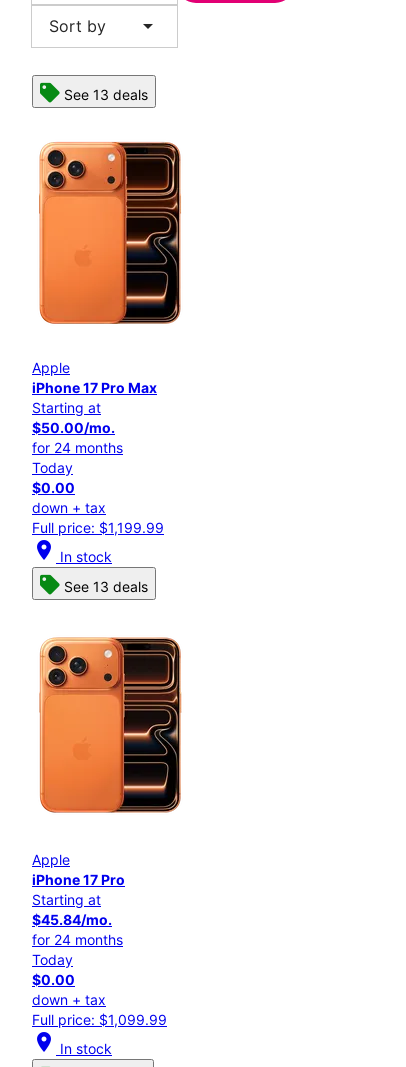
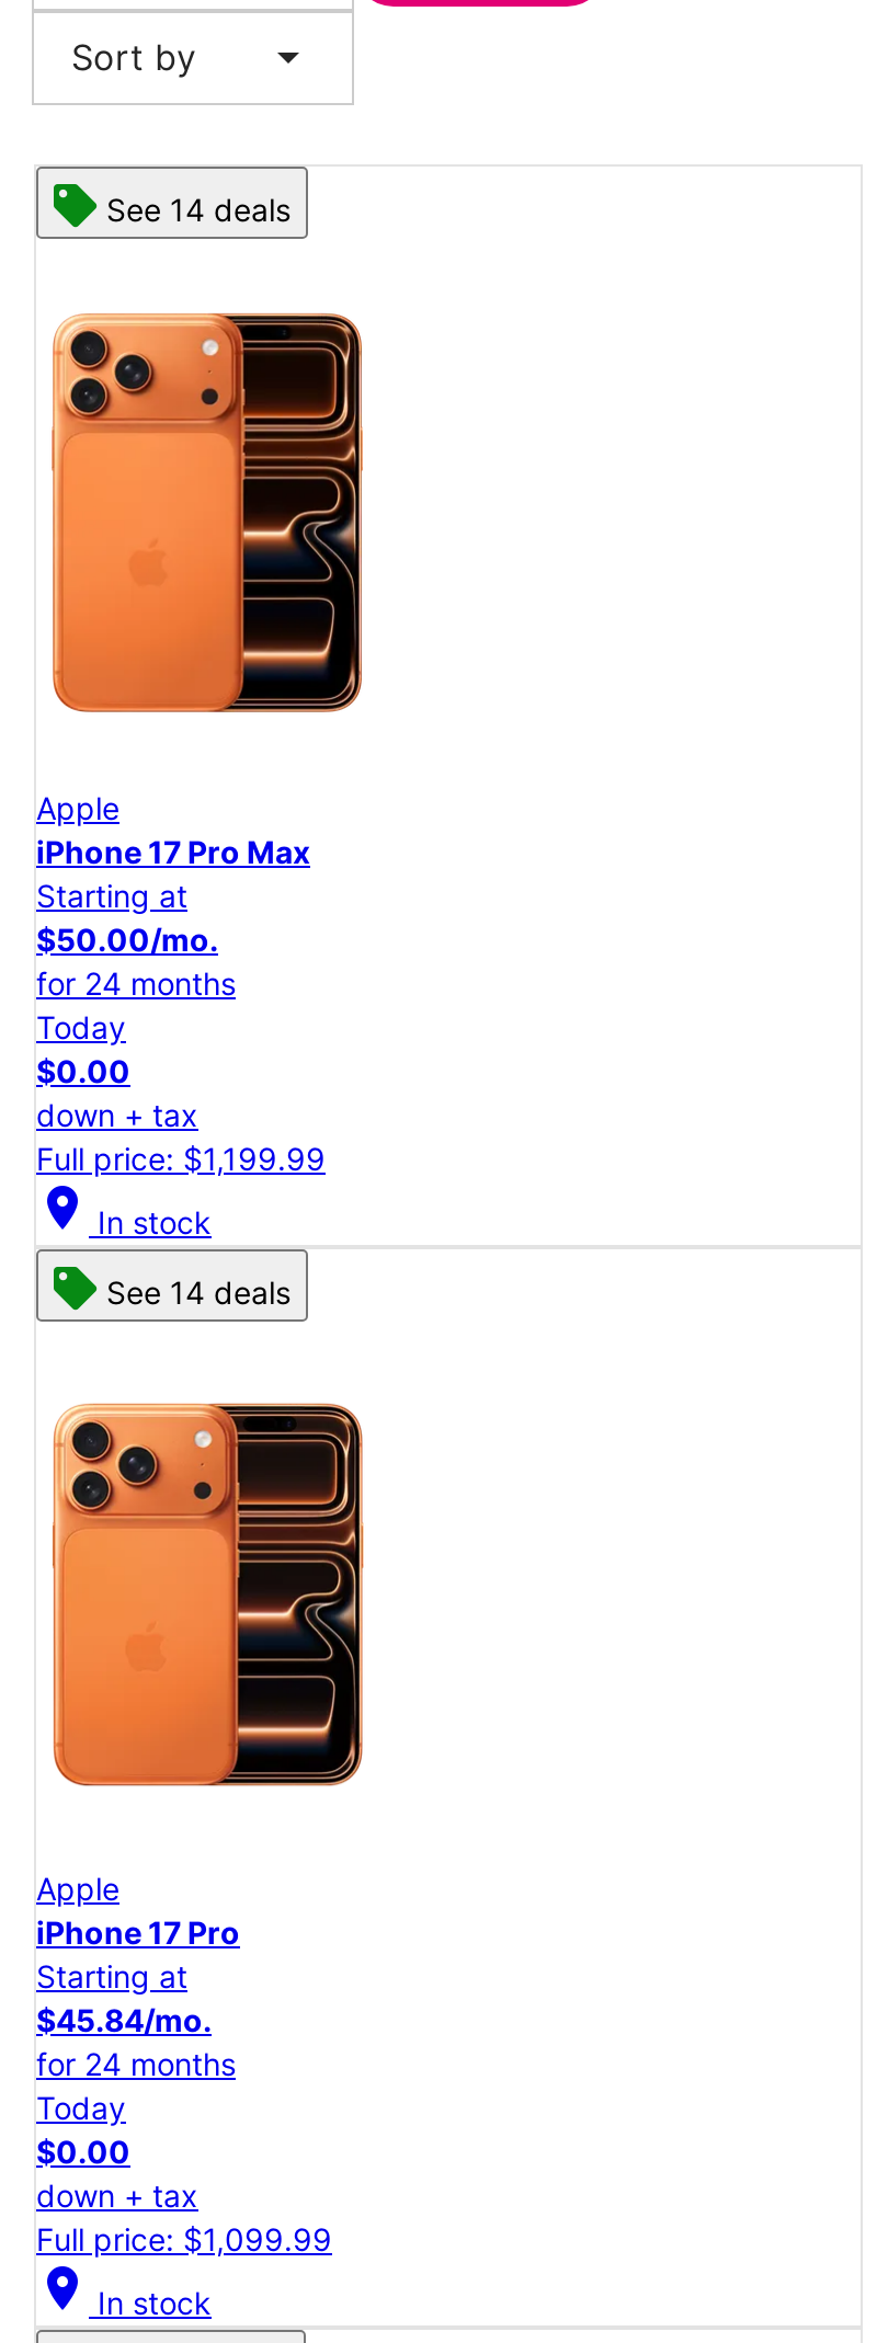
[64,86,148,103] See 13 deals -> [106,192,291,229] See 14 deals
[64,578,148,595] See 13 deals -> [106,1273,291,1310] See 14 deals

